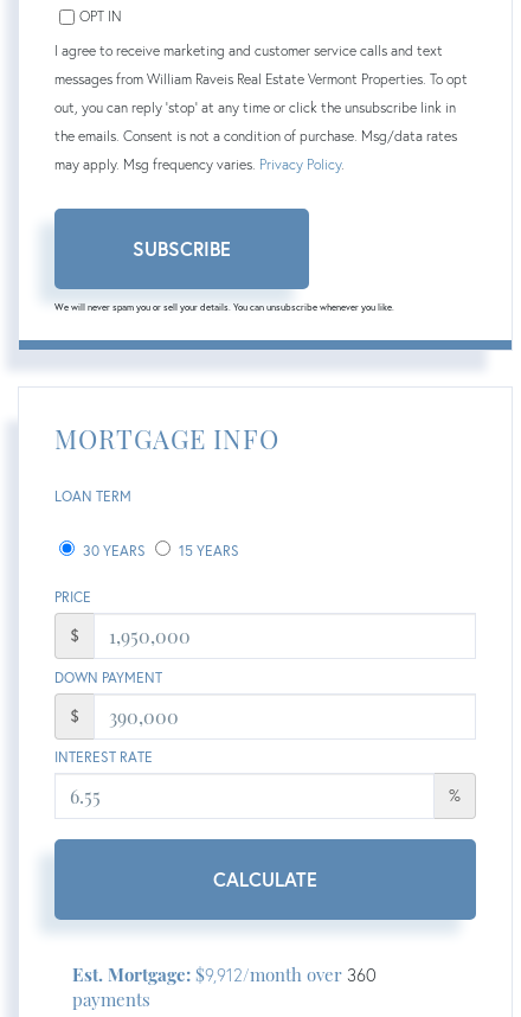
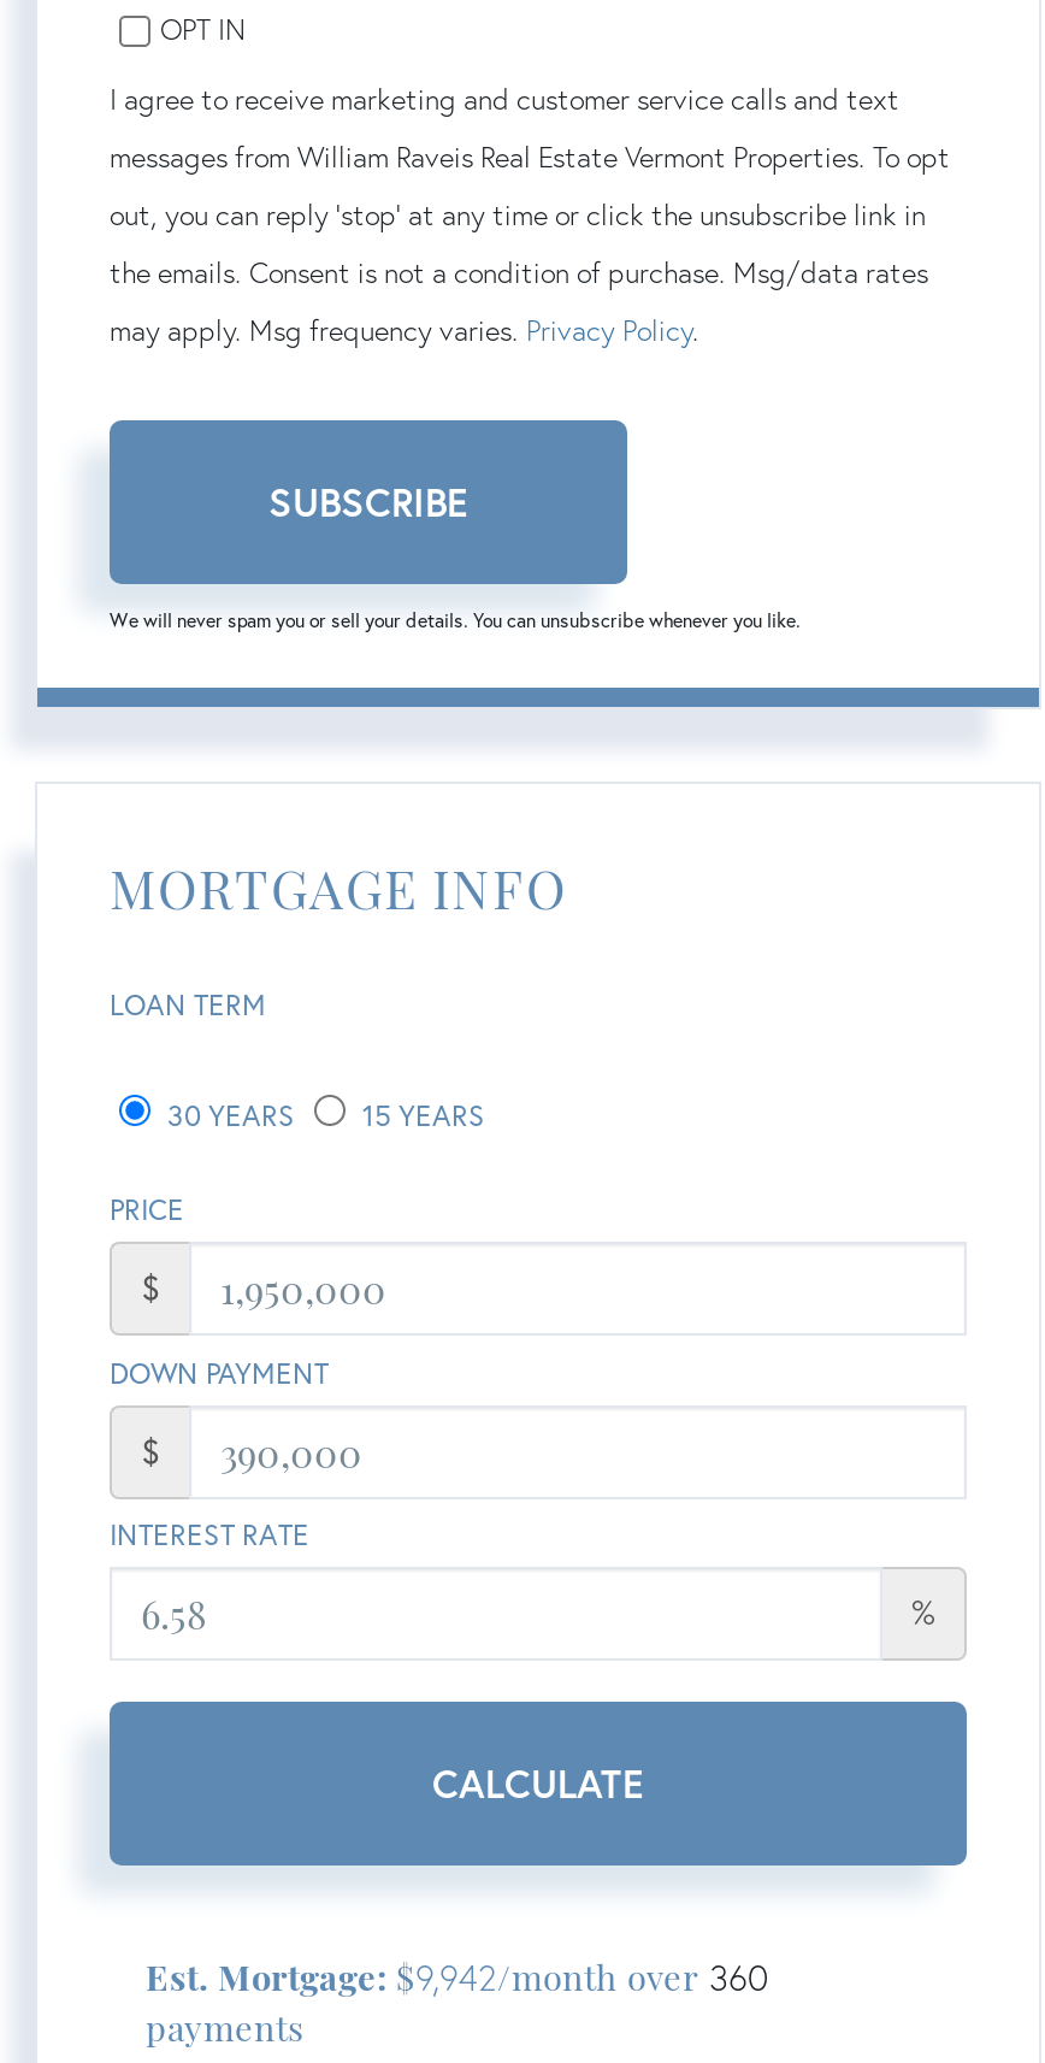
[72,962,377,986] Est. Mortgage: $9,912/month over 360 -> [146,1951,769,2000] Est. Mortgage: $9,942/month over 360

